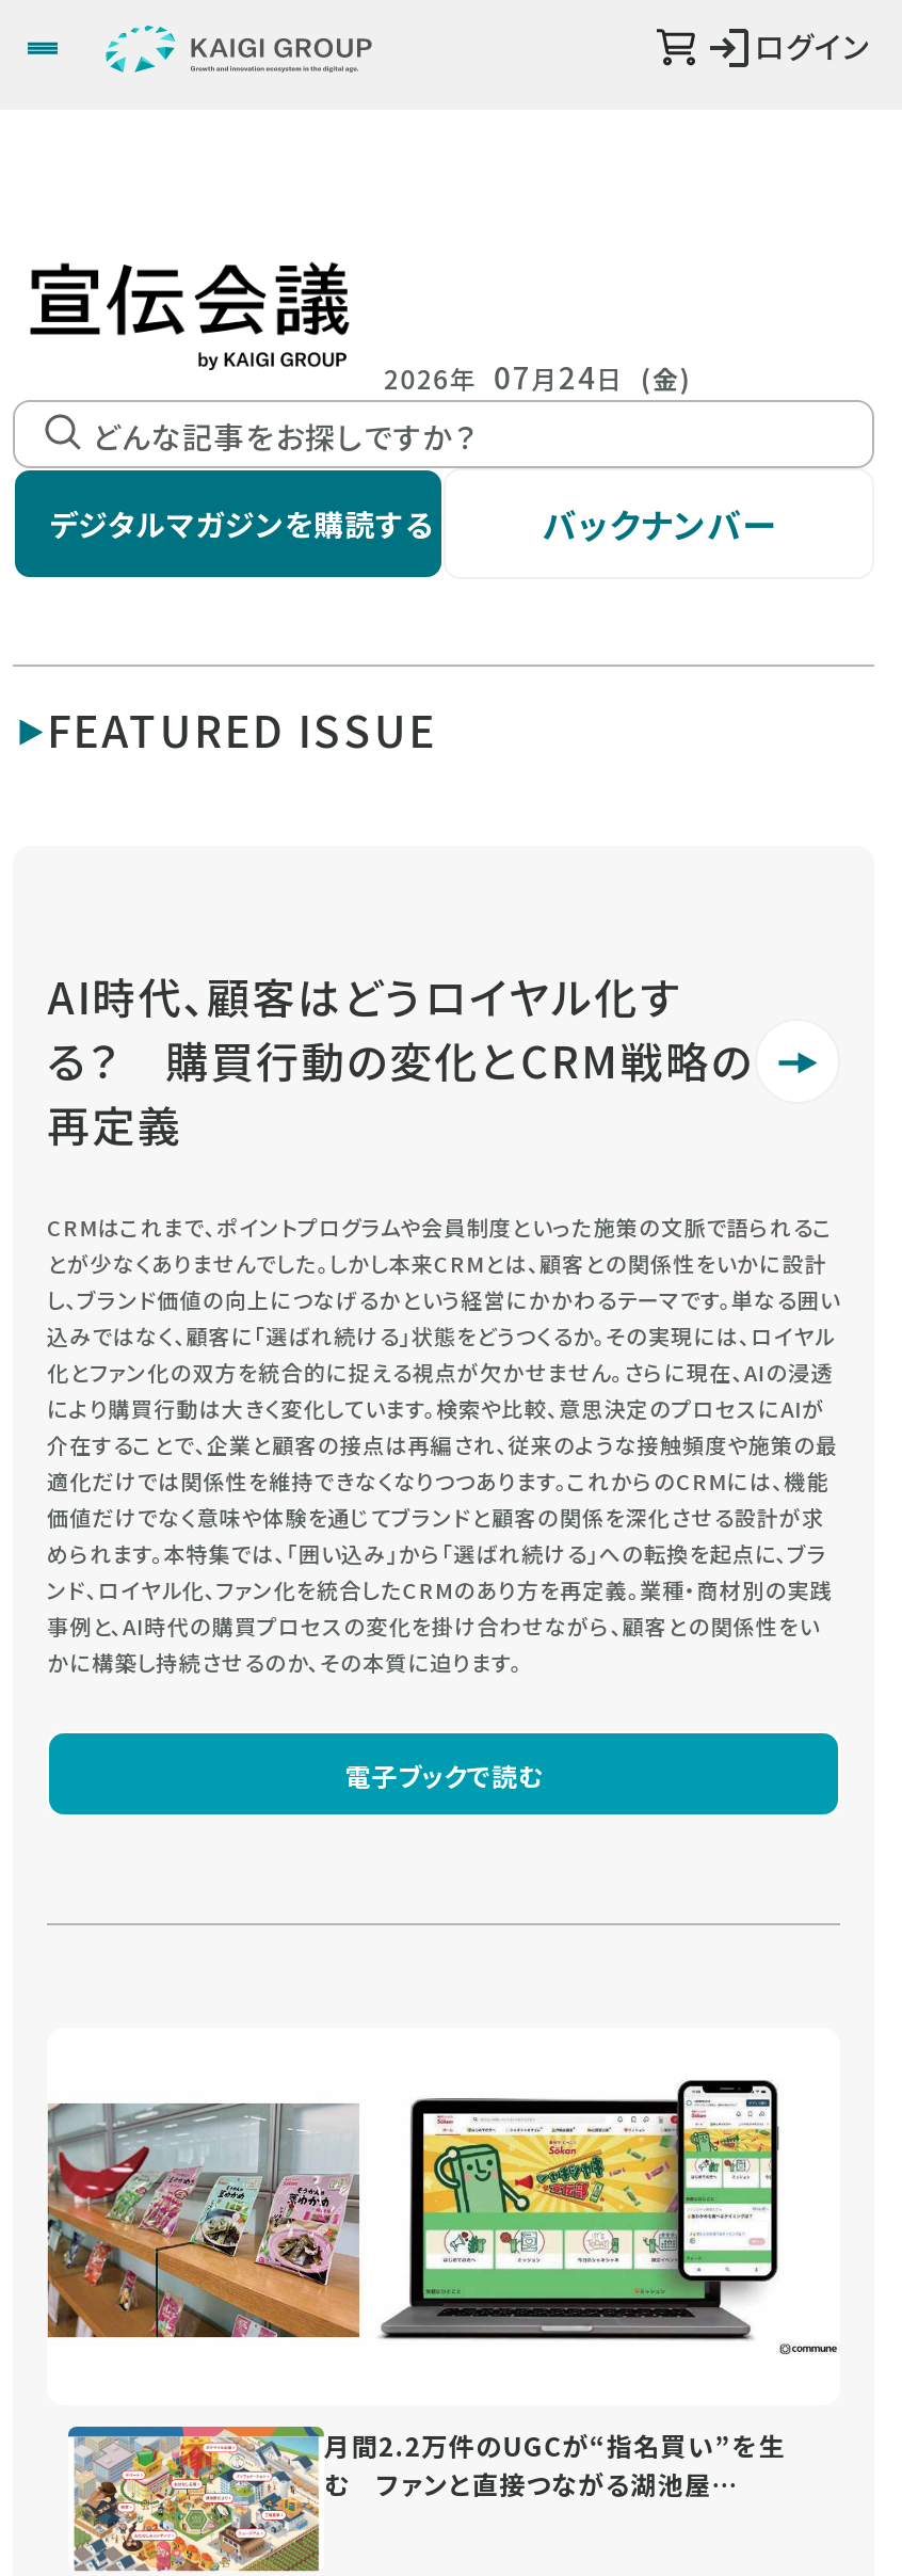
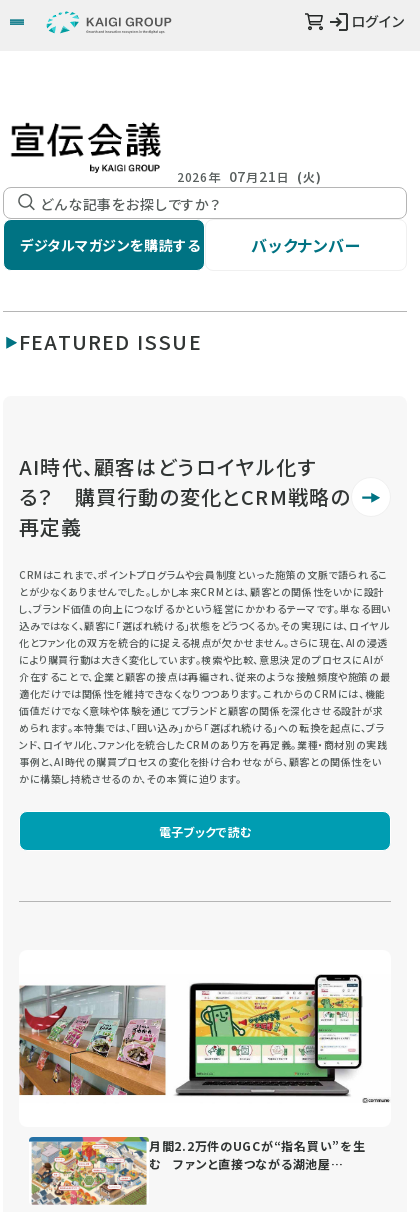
[384,355,692,398] 2026年 07月24日 (金) -> [177,166,322,186] 2026年 07月21日 (火)

